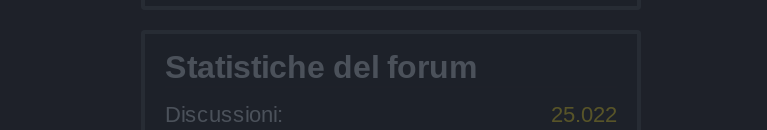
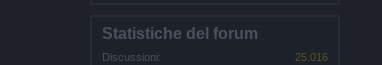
[551,102,617,126] 25.022 -> [295,51,328,63] 25.016

